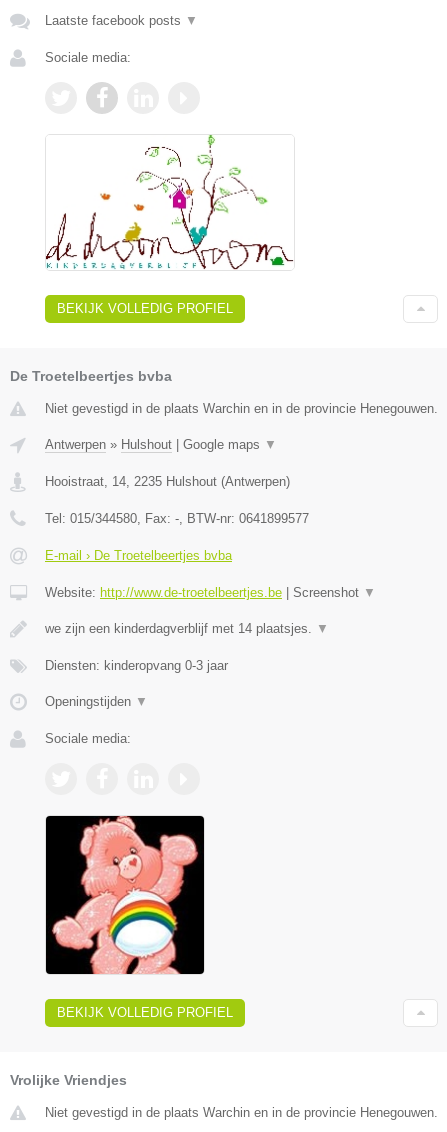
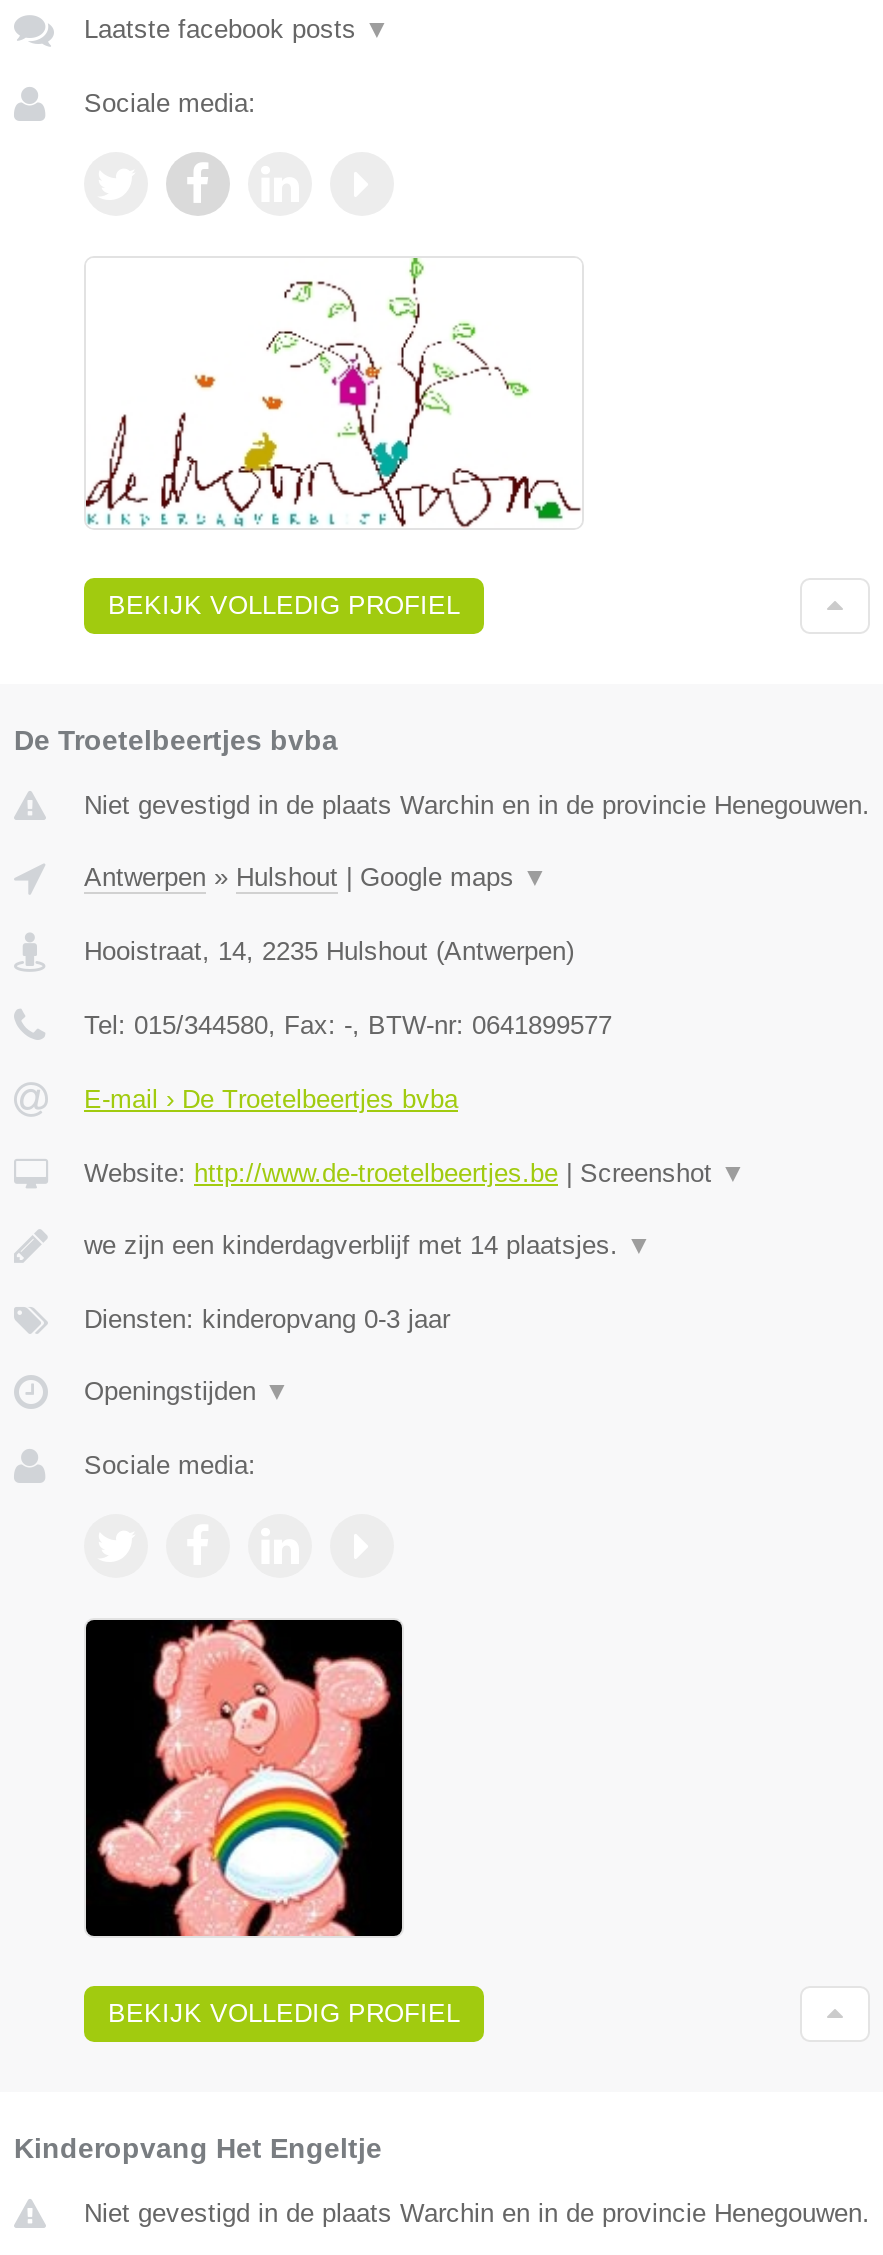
[10,1072,127,1088] Vrolijke Vriendjes -> [14,2132,382,2164] Kinderopvang Het Engeltje

